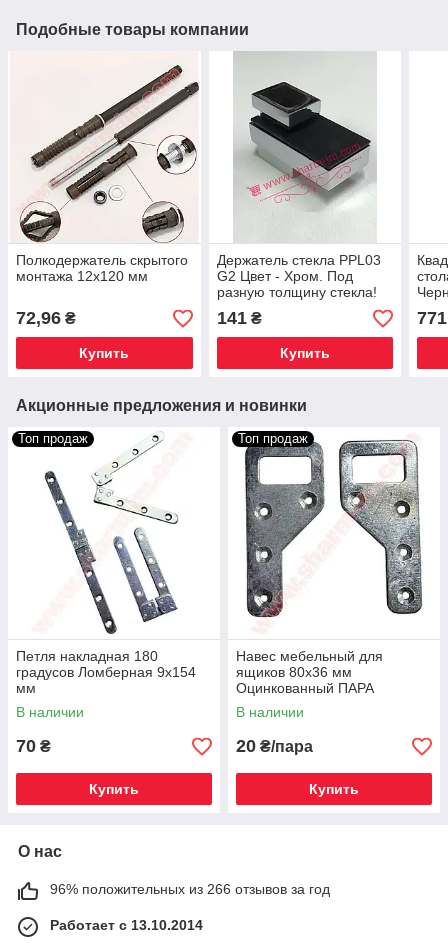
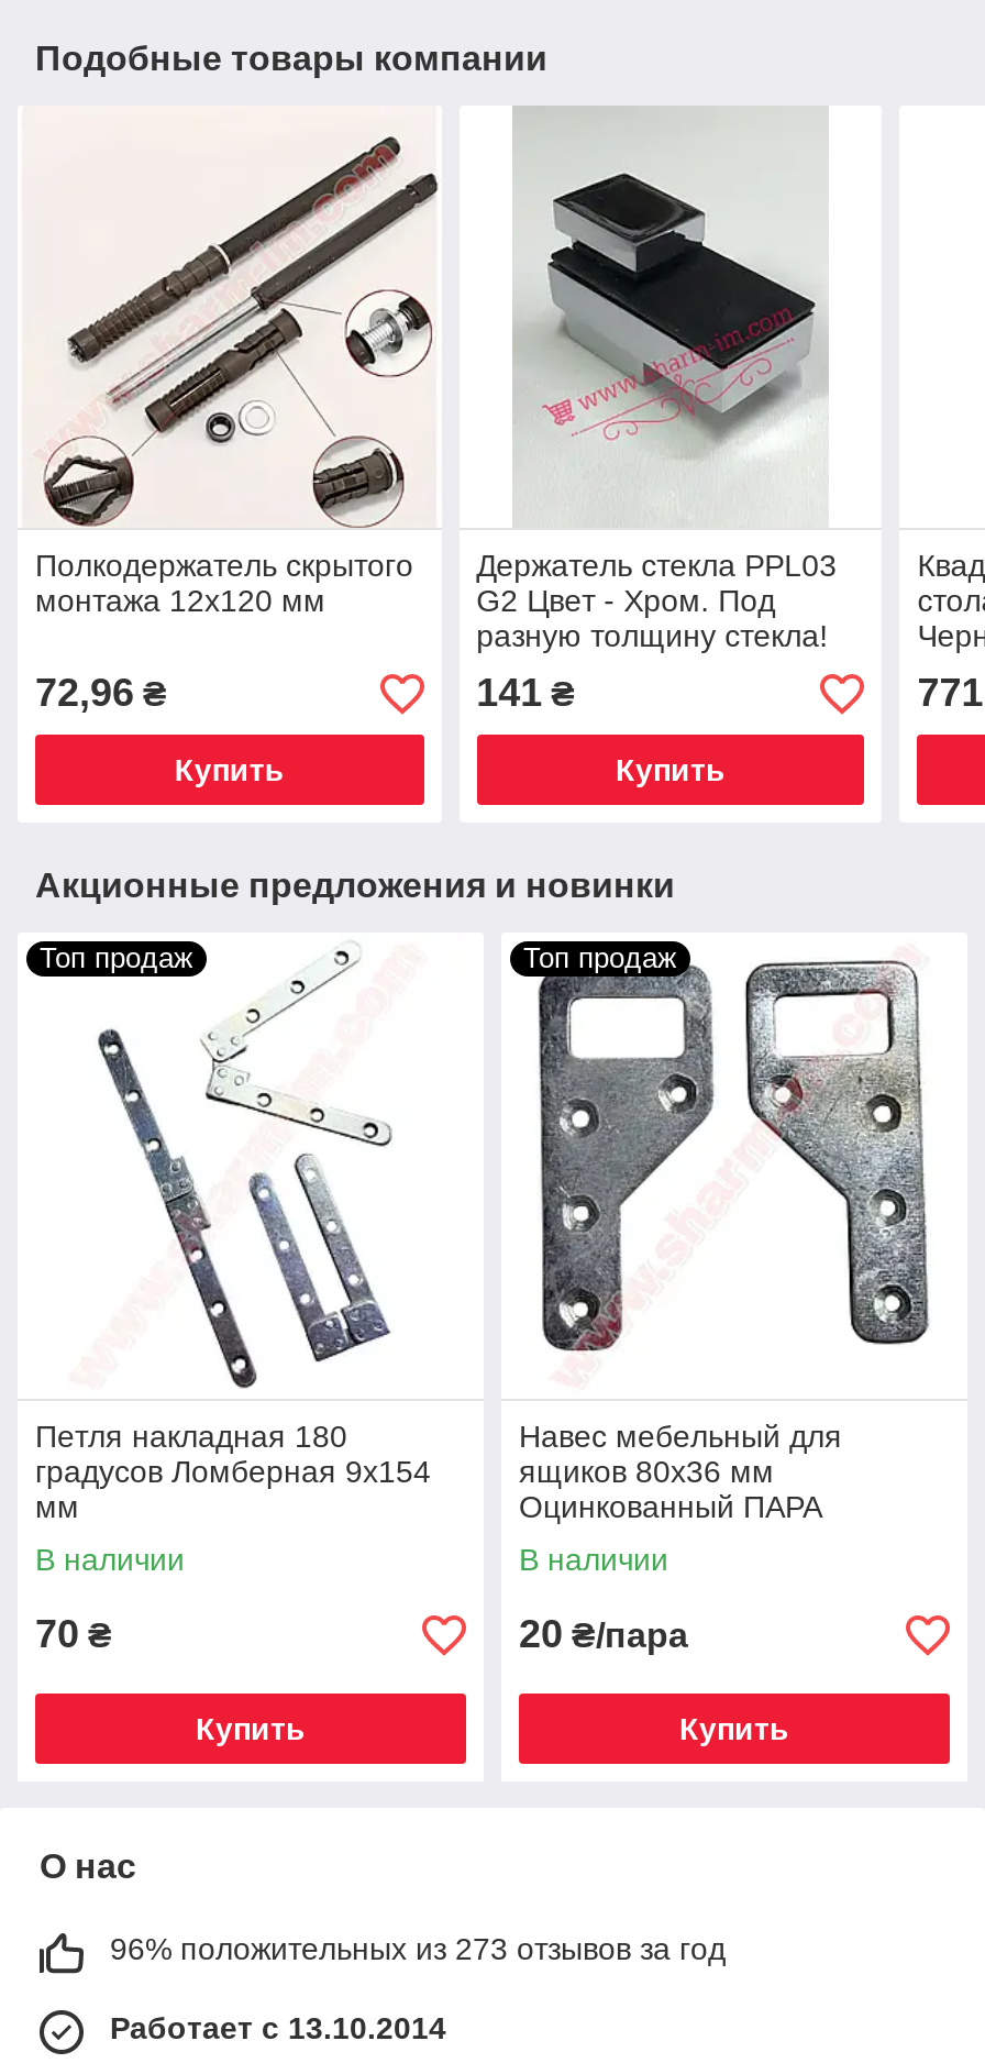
[50,881,330,897] 96% положительных из 266 отзывов за год -> [110,1932,726,1967] 96% положительных из 273 отзывов за год

